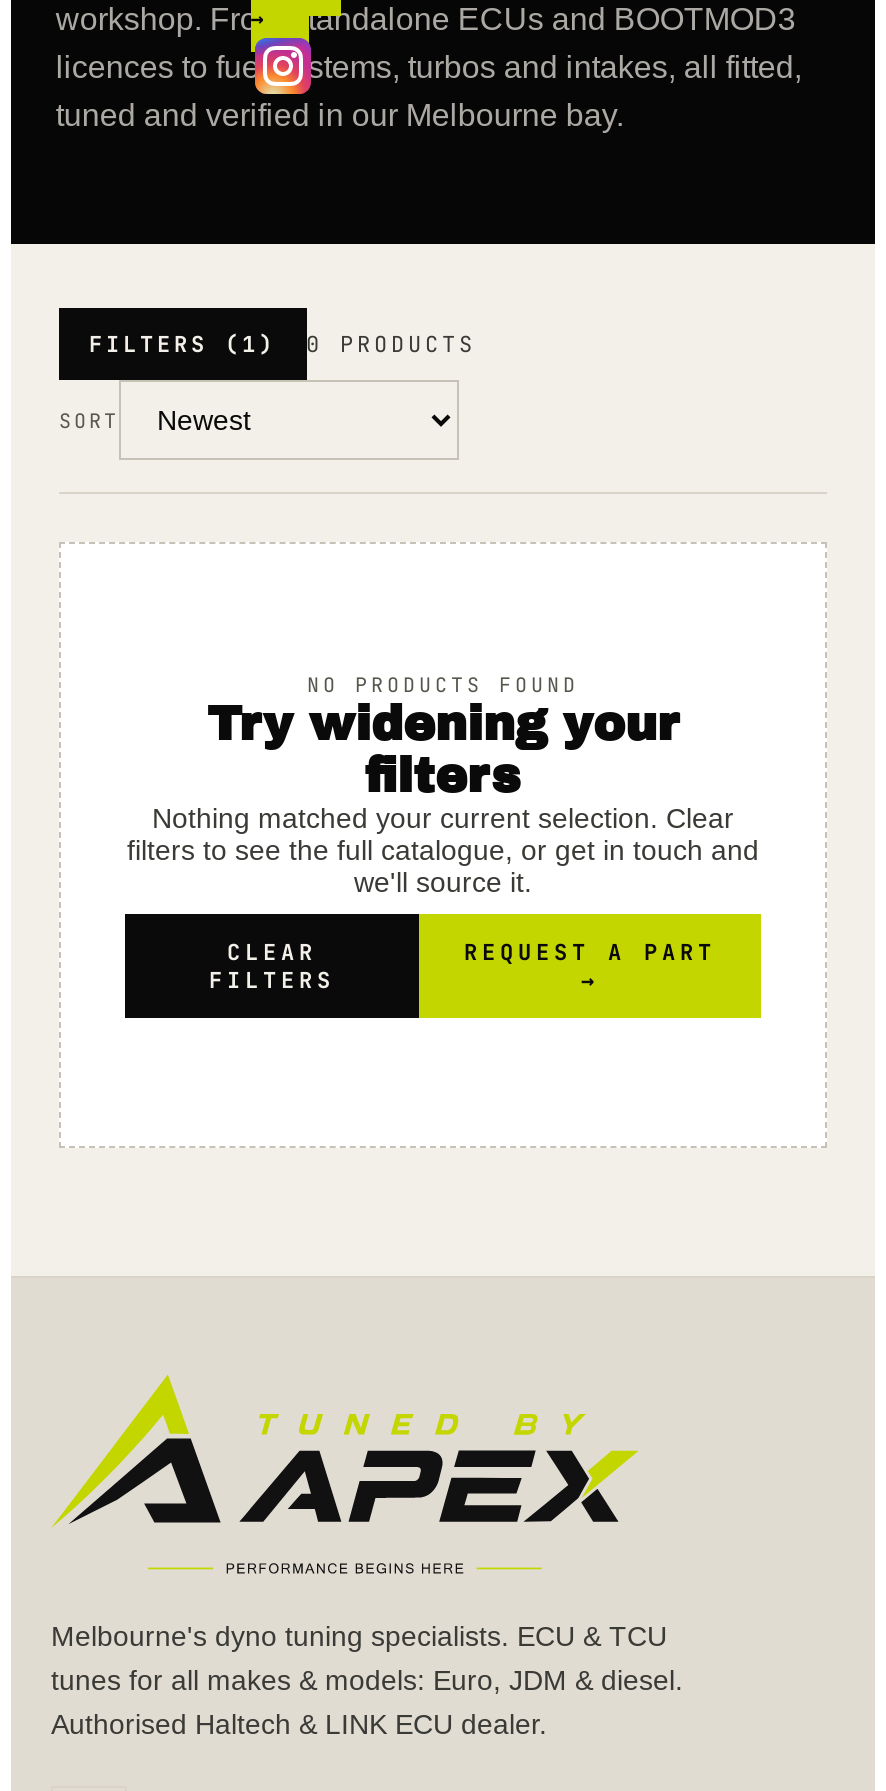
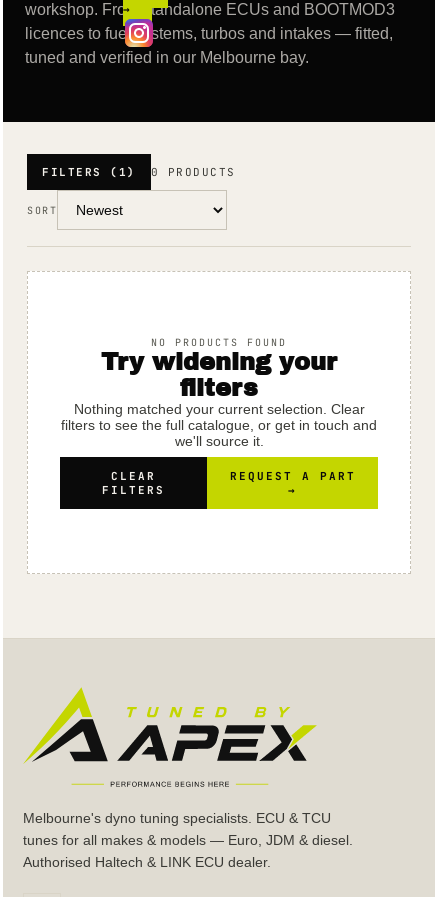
[56,50,802,84] licences to fuel systems, turbos and intakes, all fitted, -> [25,25,393,42] licences to fuel systems, turbos and intakes — fitted,
[51,1664,683,1696] tunes for all makes & models: Euro, JDM & diesel. -> [23,832,353,848] tunes for all makes & models — Euro, JDM & diesel.

